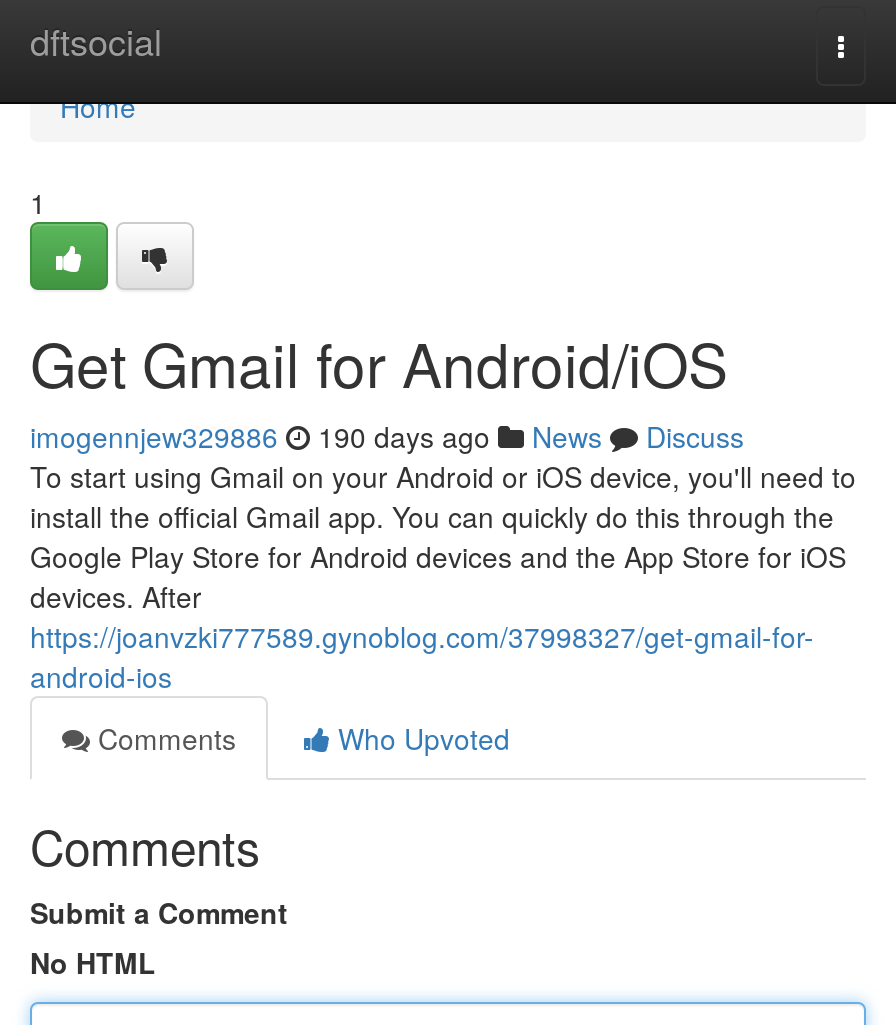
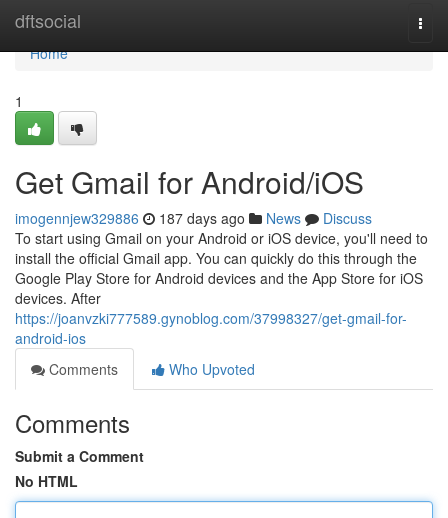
[30,416,744,456] imogennjew329886 190 days ago News Discuss -> [15,208,372,228] imogennjew329886 187 days ago News Discuss

